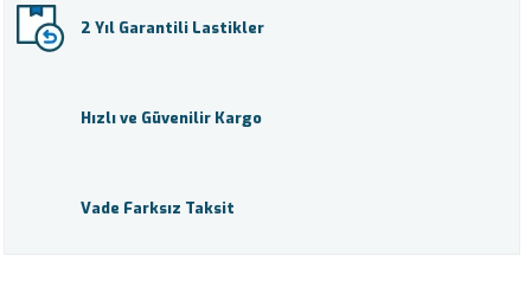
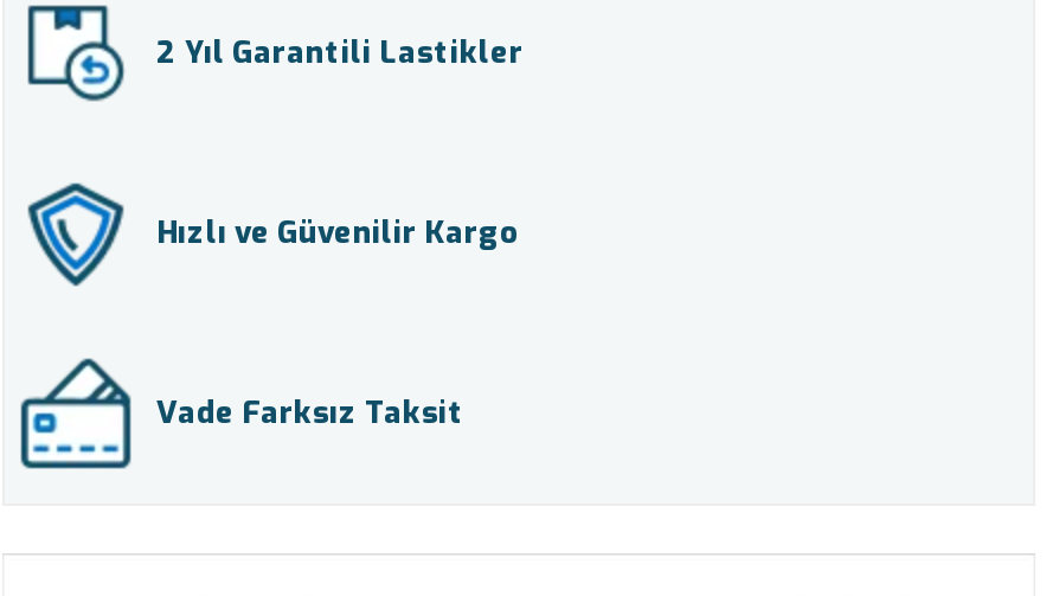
none -> [26,181,126,288] [image]
none -> [19,357,133,470] [image]

